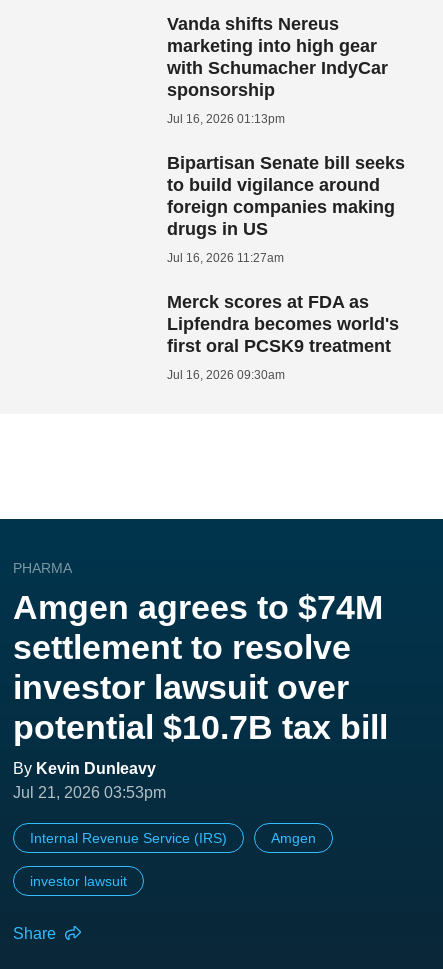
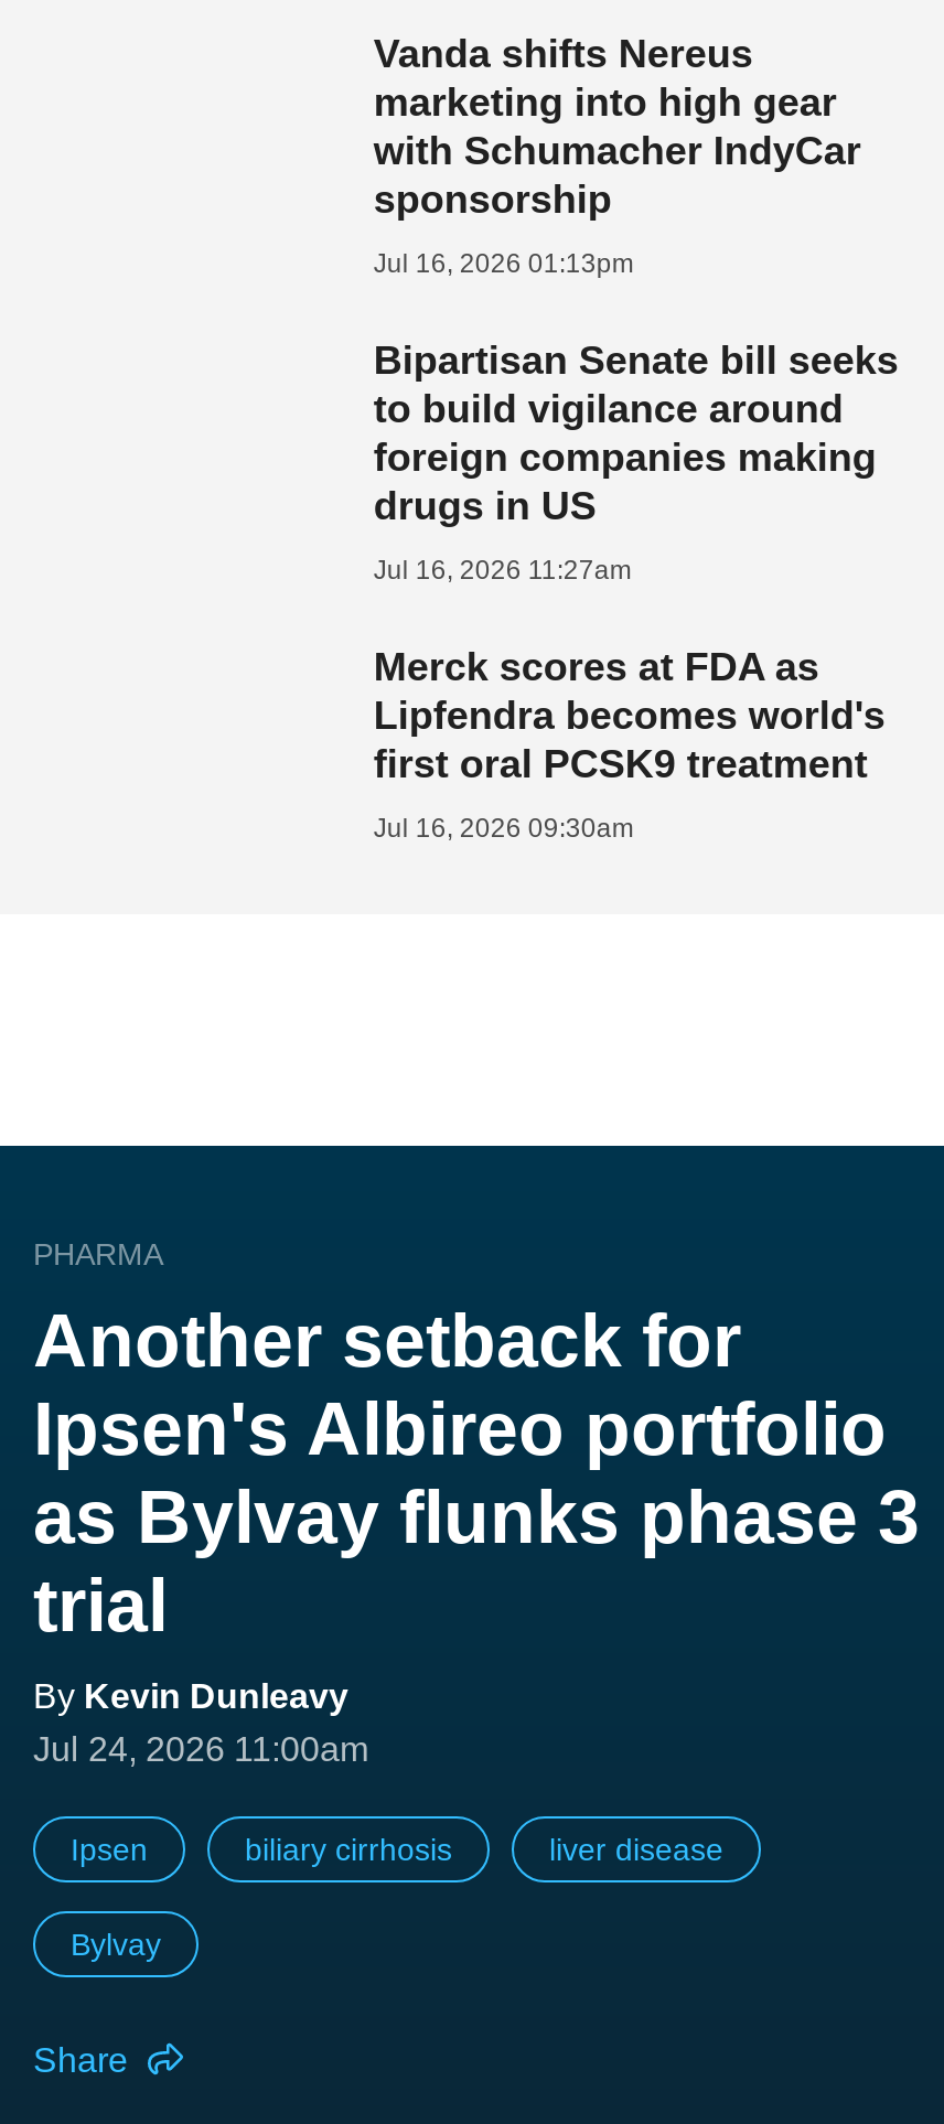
[13,588,388,746] Amgen agrees to $74M | settlement to resolve | investor lawsuit over | potential $10.7B tax bill -> [33,1297,920,1646] Another setback for | Ipsen's Albireo portfolio | as Bylvay flunks phase 3 | trial
[13,784,166,801] Jul 21, 2026 03:53pm -> [33,1730,368,1767] Jul 24, 2026 11:00am
[30,830,316,846] Internal Revenue Service (IRS) | Amgen -> [71,1831,723,1866] Ipsen | biliary cirrhosis | liver disease
[30,873,127,889] investor lawsuit -> [71,1926,161,1961] Bylvay

